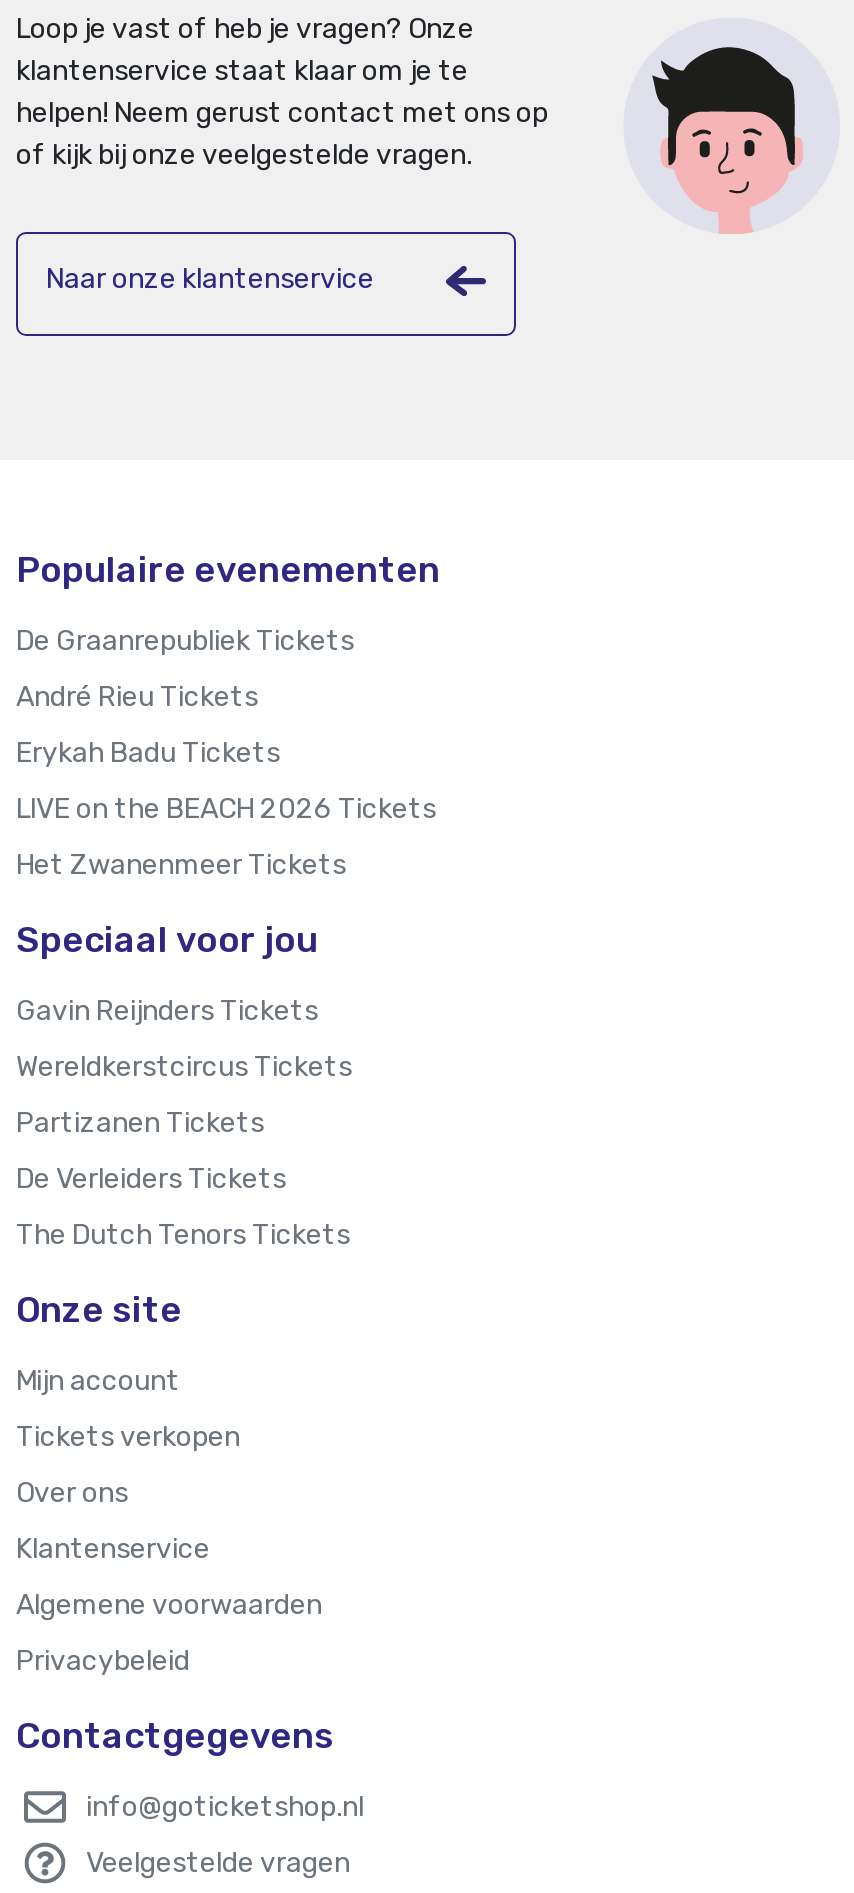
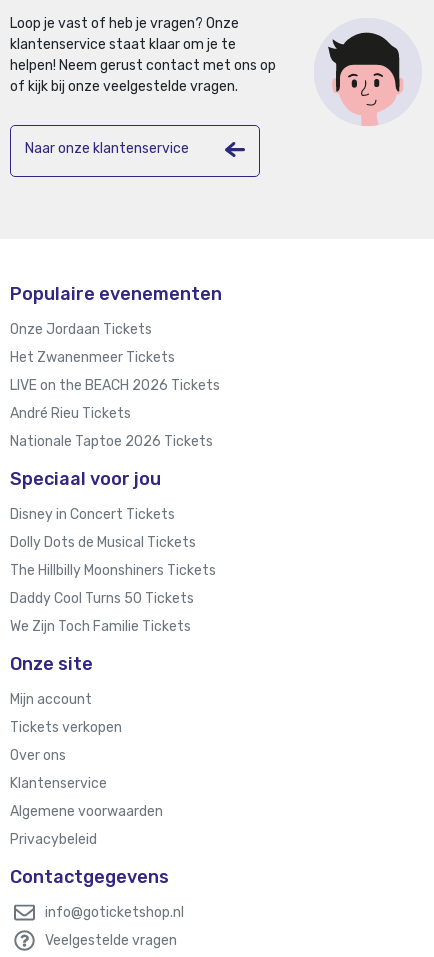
[16,624,354,770] De Graanrepubliek Tickets | Erykah Badu Tickets -> [10,321,152,338] Onze Jordaan Tickets
moved [16,680,436,826] -> [10,377,220,422]: LIVE on the BEACH 2026 Tickets | André Rieu Tickets
moved [16,848,346,882] -> [10,349,175,366]: Het Zwanenmeer Tickets
none -> [10,433,213,450] Nationale Taptoe 2026 Tickets
[16,994,318,1028] Gavin Reijnders Tickets -> [10,506,175,523] Disney in Concert Tickets
[16,1050,352,1084] Wereldkerstcircus Tickets -> [10,534,196,551] Dolly Dots de Musical Tickets
[16,1106,264,1140] Partizanen Tickets -> [10,562,216,579] The Hillbilly Moonshiners Tickets
[16,1162,286,1196] De Verleiders Tickets -> [10,590,194,607] Daddy Cool Turns 50 Tickets
[16,1218,350,1252] The Dutch Tenors Tickets -> [10,618,191,635] We Zijn Toch Familie Tickets

